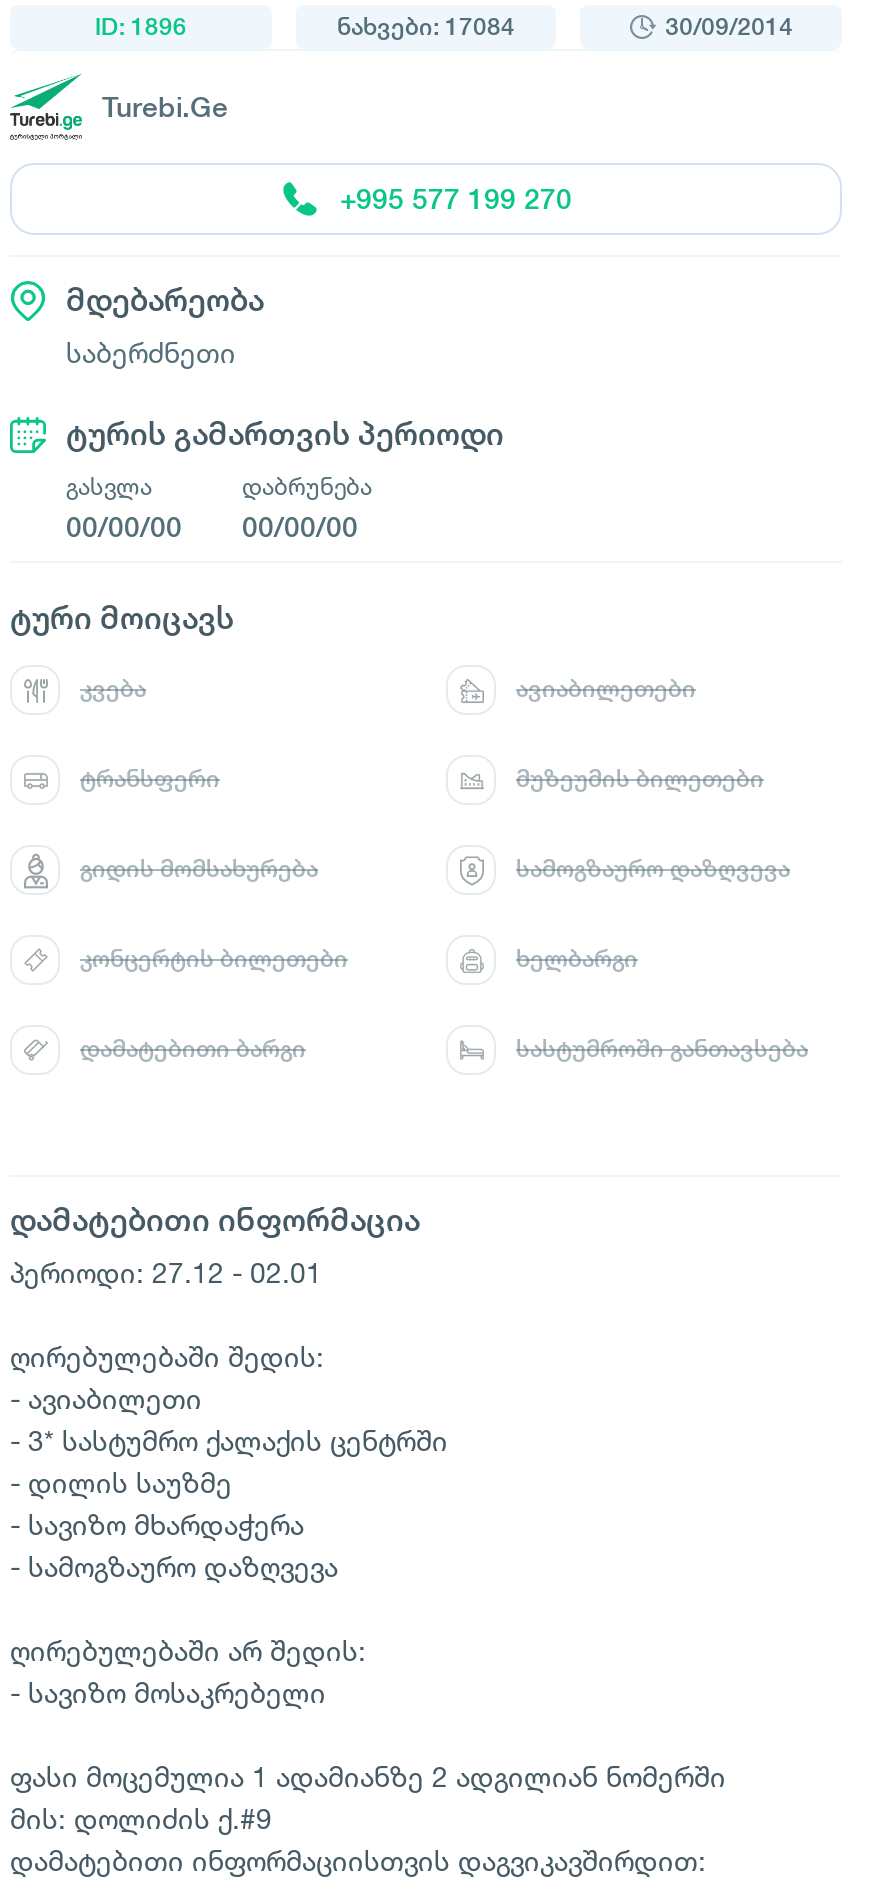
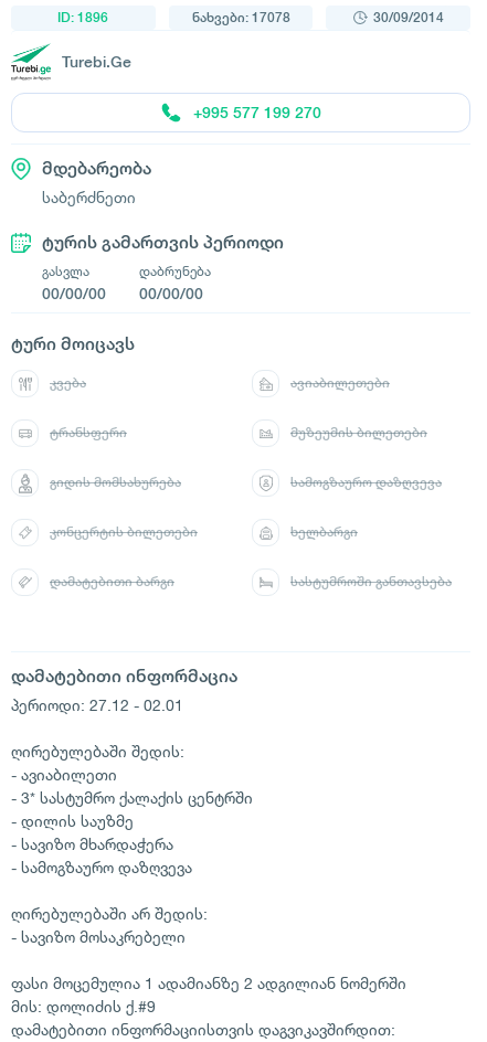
[337,13,515,41] ნახვები: 17084 -> [192,10,290,25] ნახვები: 17078

